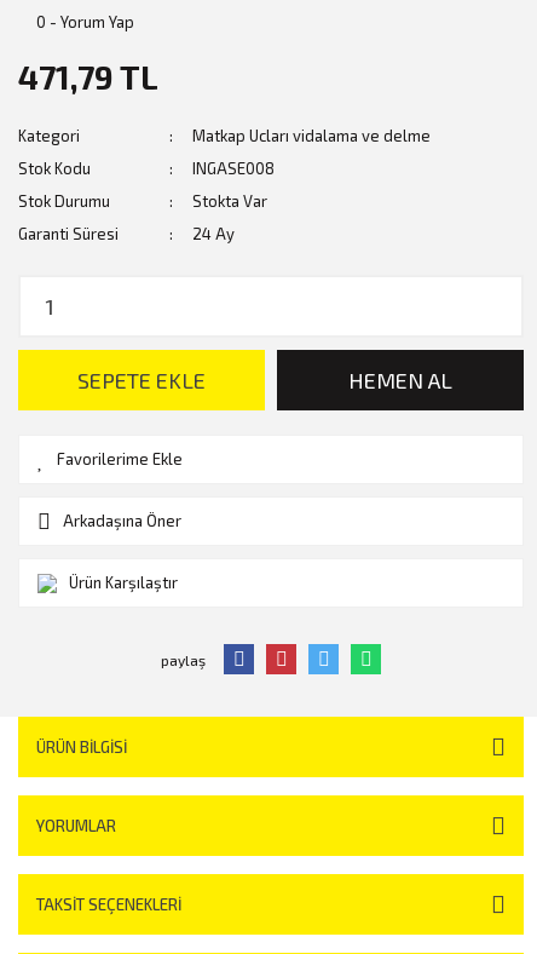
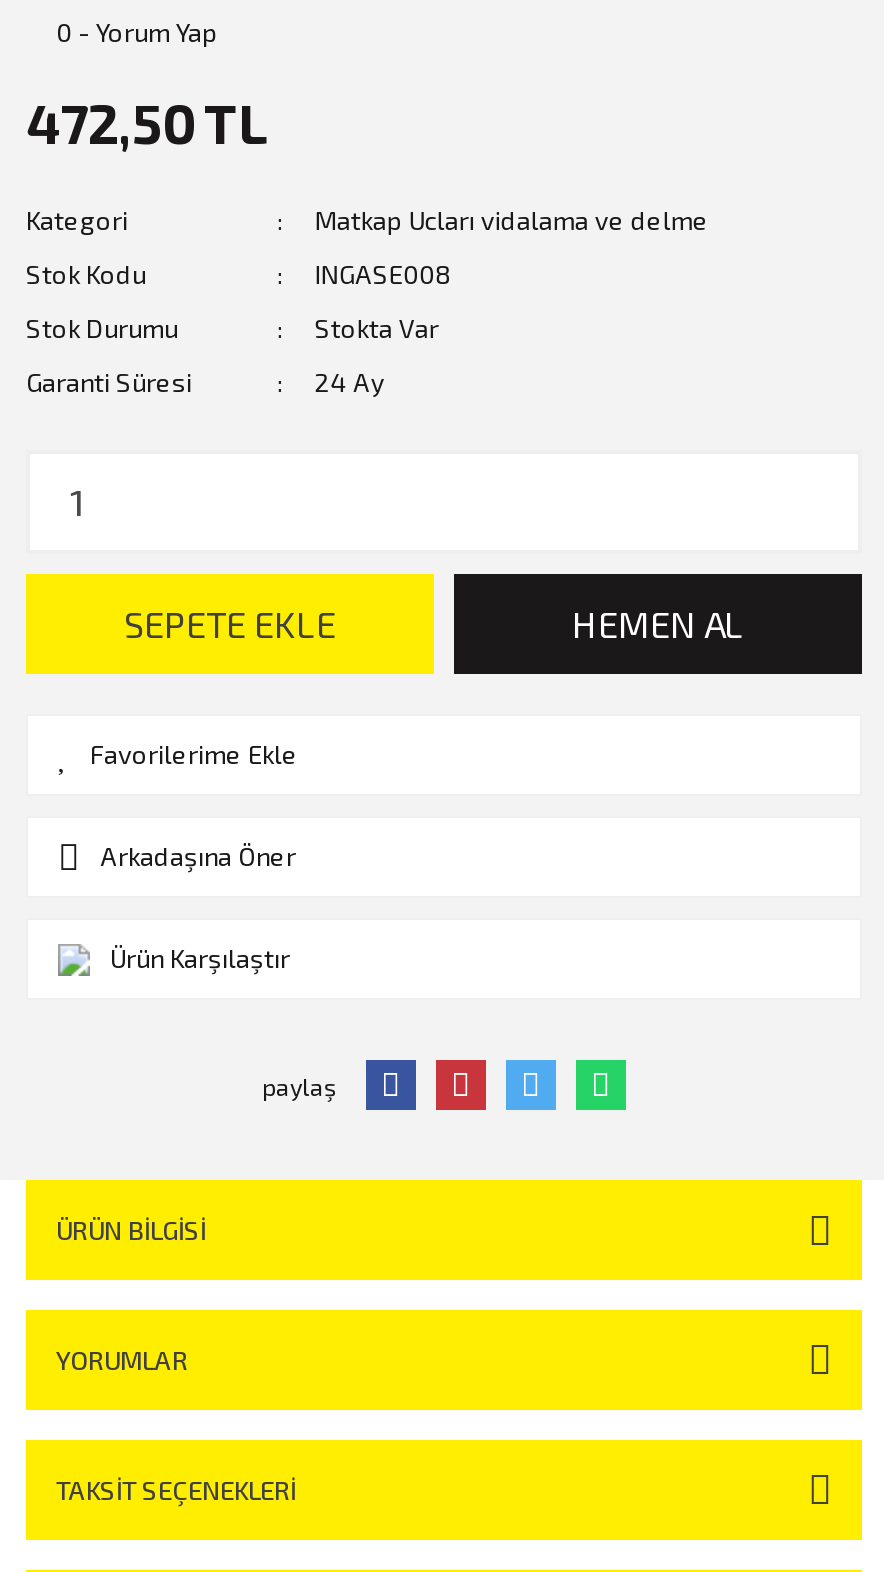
[18,57,158,96] 471,79 TL -> [26,90,268,154] 472,50 TL

